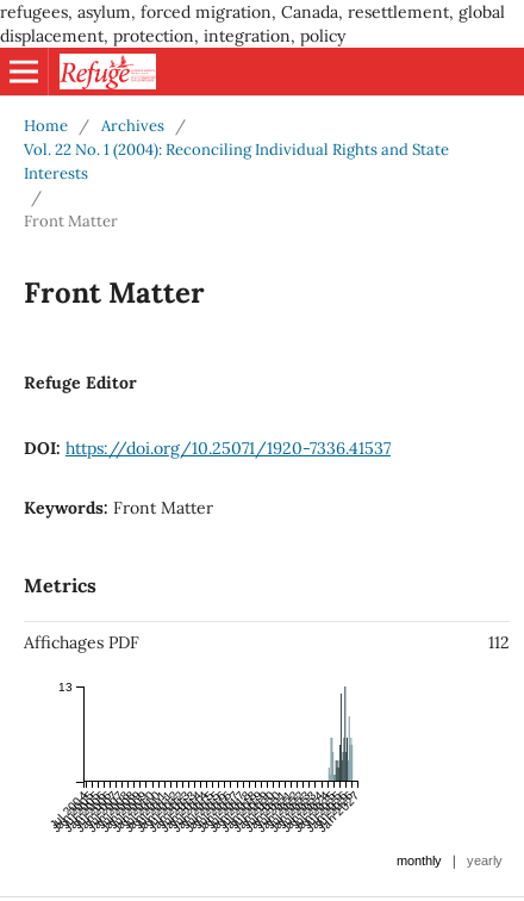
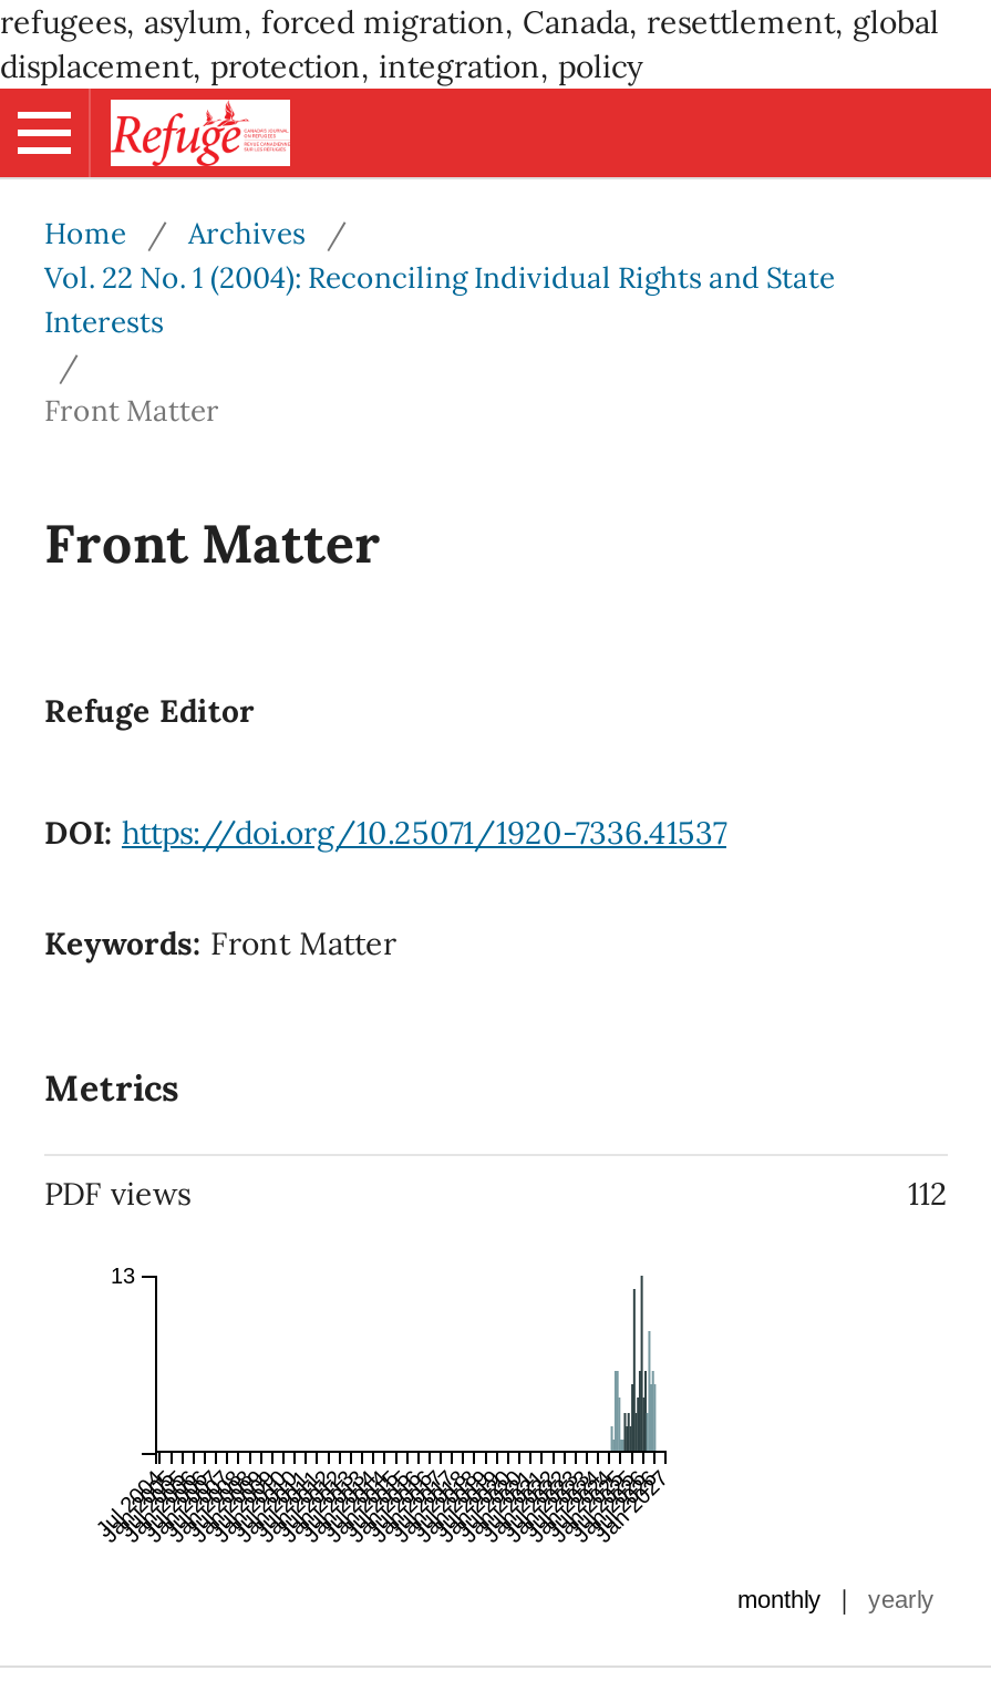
[24,632,139,653] Affichages PDF -> [44,1174,190,1214] PDF views

